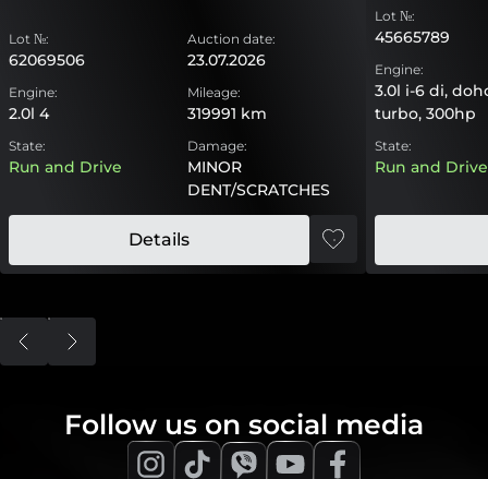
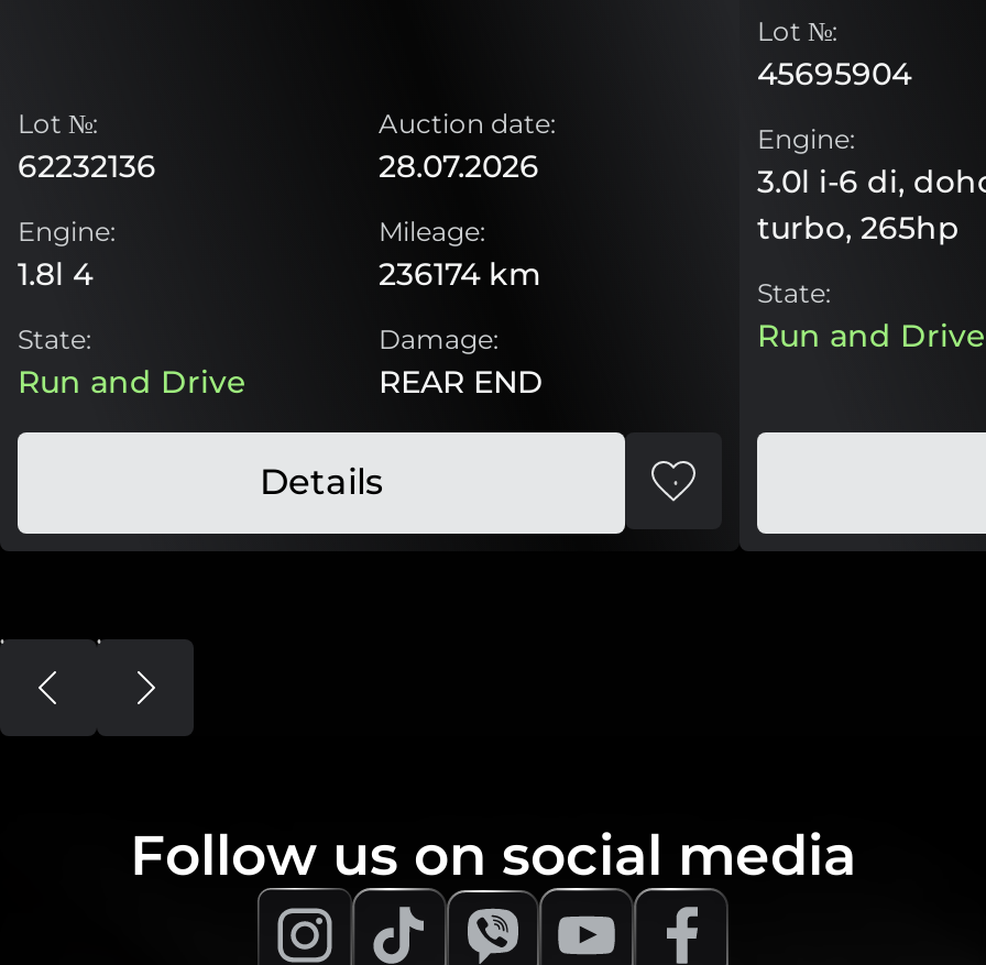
moved [9,31,276,47] -> [18,107,557,140]: Lot №: | Auction date:
[375,27,450,47] 45665789 -> [757,54,911,94] 45695904
[9,50,85,70] 62069506 -> [18,146,156,186] 62232136
[187,50,266,70] 23.07.2026 -> [379,146,539,186] 28.07.2026
moved [9,84,241,100] -> [18,215,486,248]: Engine: | Mileage:
[9,104,49,123] 2.0l 4 -> [18,254,92,294] 1.8l 4
[187,104,267,123] 319991 km -> [379,254,541,294] 236174 km
[375,104,476,123] turbo, 300hp -> [757,208,960,248] turbo, 265hp
moved [9,137,247,177] -> [18,322,500,402]: State: | Run and Drive | Damage:
[187,157,330,200] MINOR | DENT/SCRATCHES -> [379,362,544,402] REAR END

